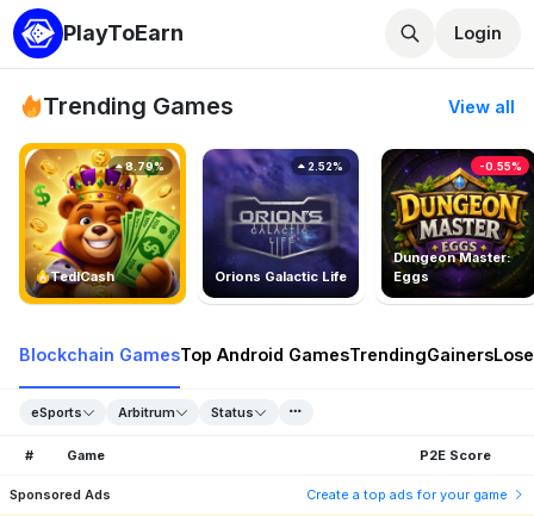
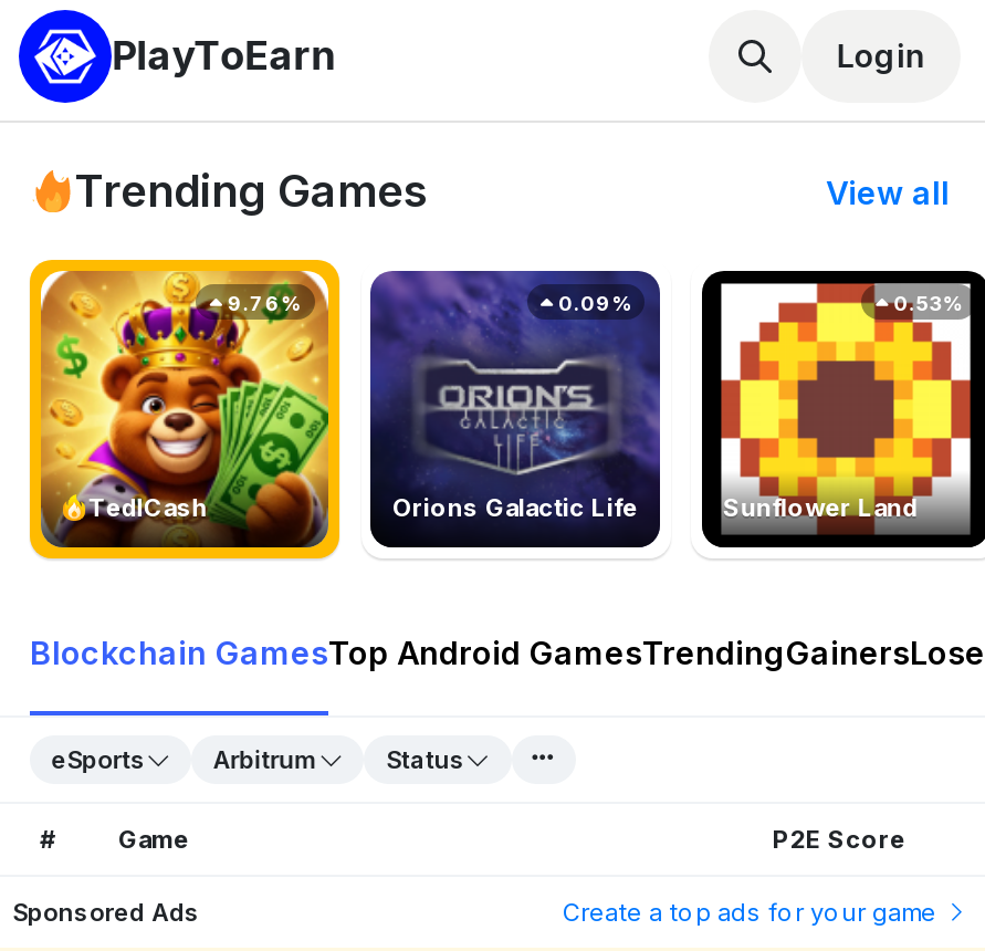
[383,150,530,241] [image] | -0.55% -> [706,275,978,441] [image] | 0.53%
[123,159,165,173] 8.79% -> [223,290,300,315] 9.76%
[305,159,343,173] 2.52% -> [554,290,631,315] 0.09%
[393,249,511,285] Dungeon Master: | Eggs -> [723,493,918,523] Sunflower Land

